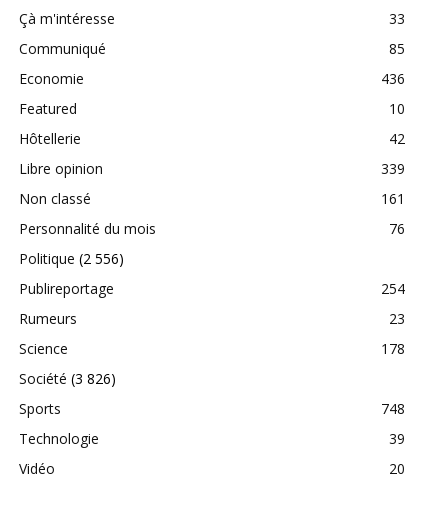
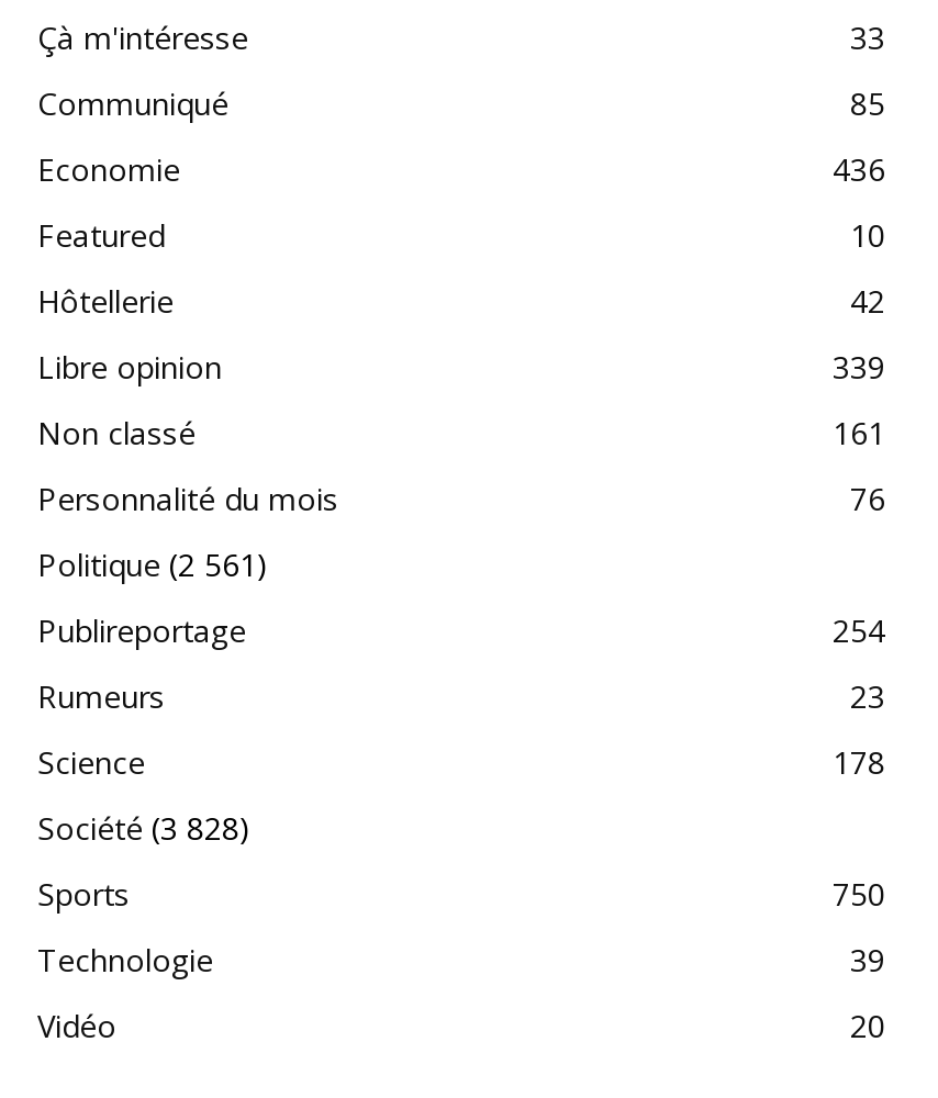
[19,248,124,267] Politique (2 556) -> [37,545,268,586] Politique (2 561)
[19,368,116,387] Société (3 826) -> [37,808,250,850] Société (3 828)
[381,398,405,417] 748 -> [833,874,885,916] 750

